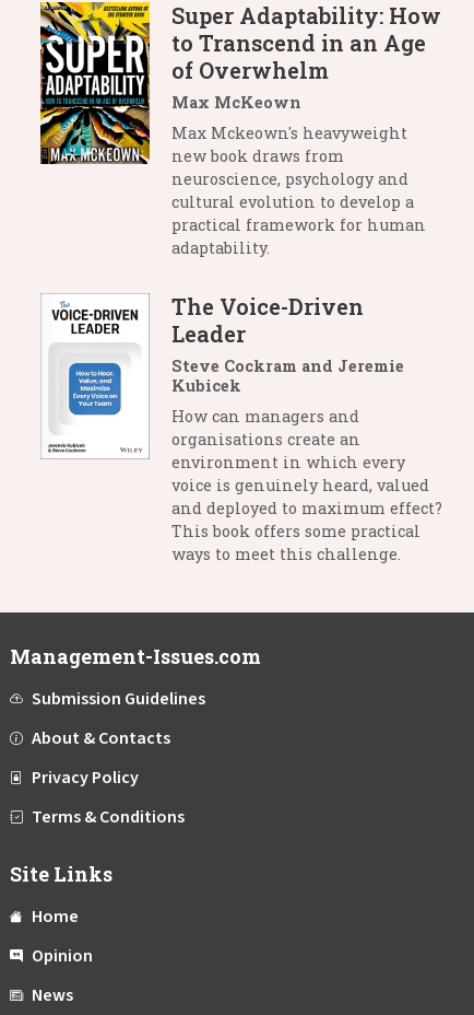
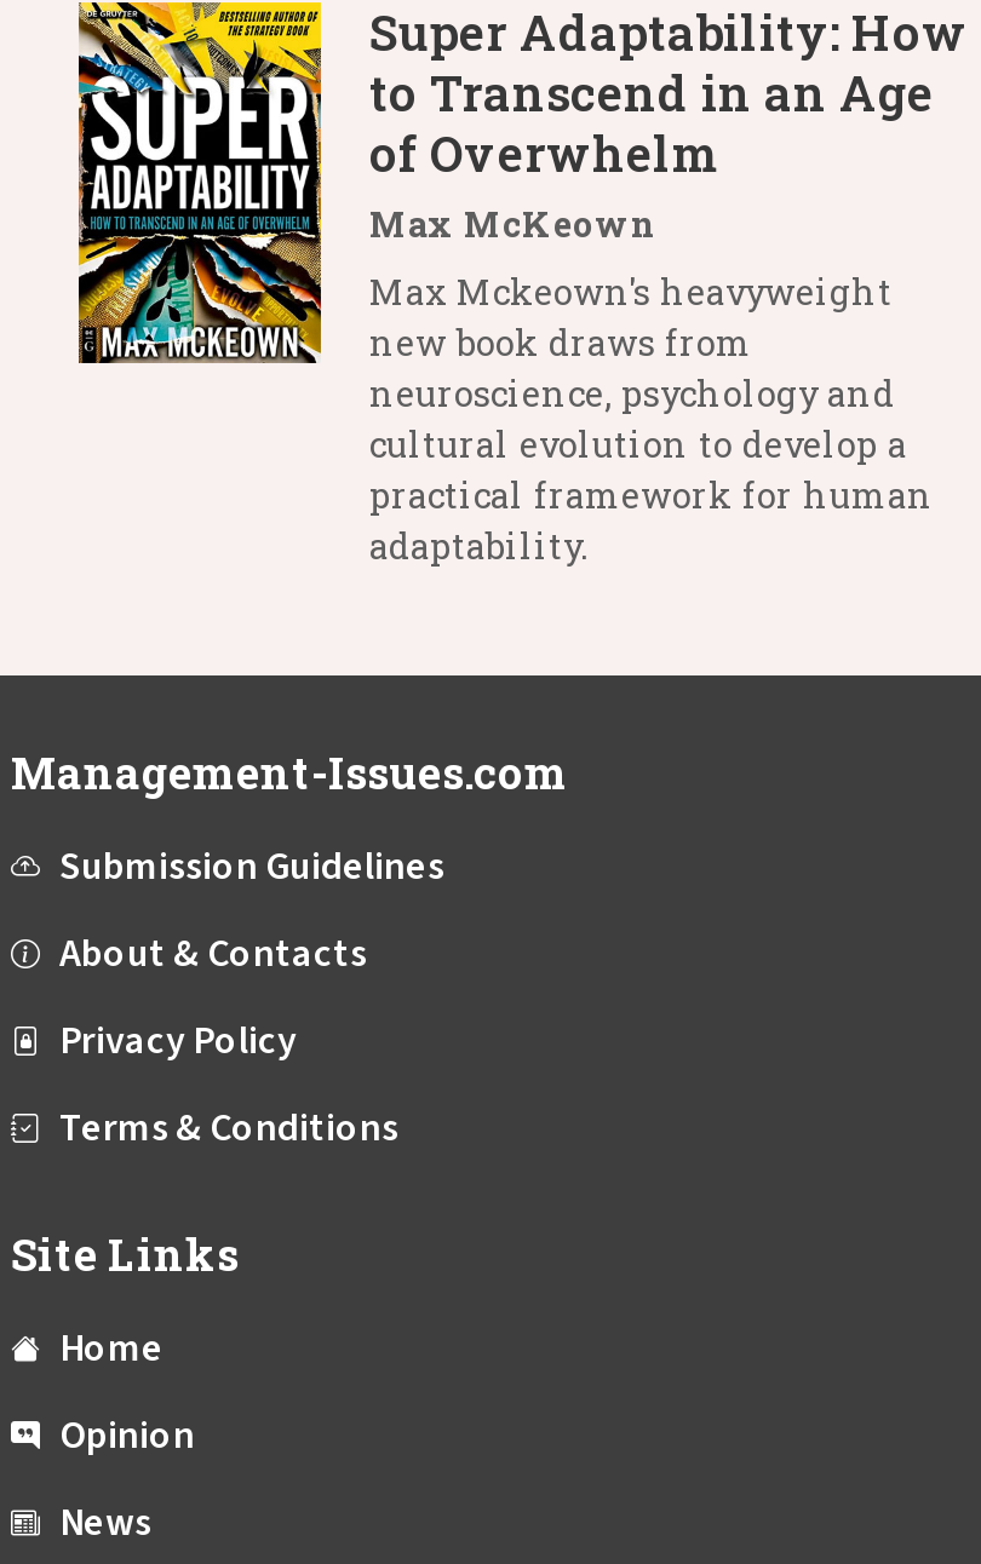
[40,292,442,564] [image] | The Voice-Driven | Leader | Steve Cockram and Jeremie | Kubicek | How can managers and | organisations create an | environment in which every | voice is genuinely heard, valued | and deployed to maximum effect? | This book offers some practical | ways to meet this challenge. -> none

